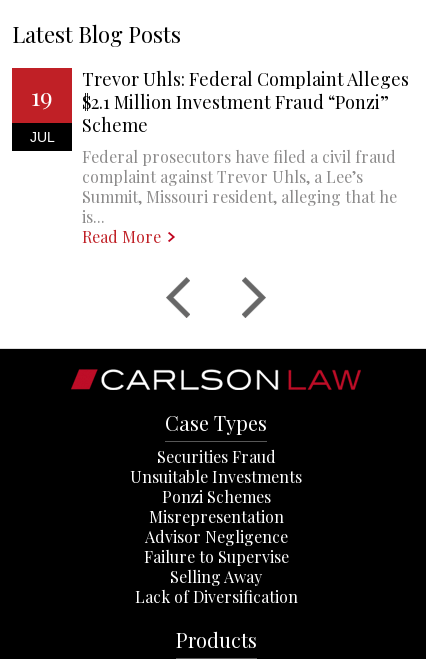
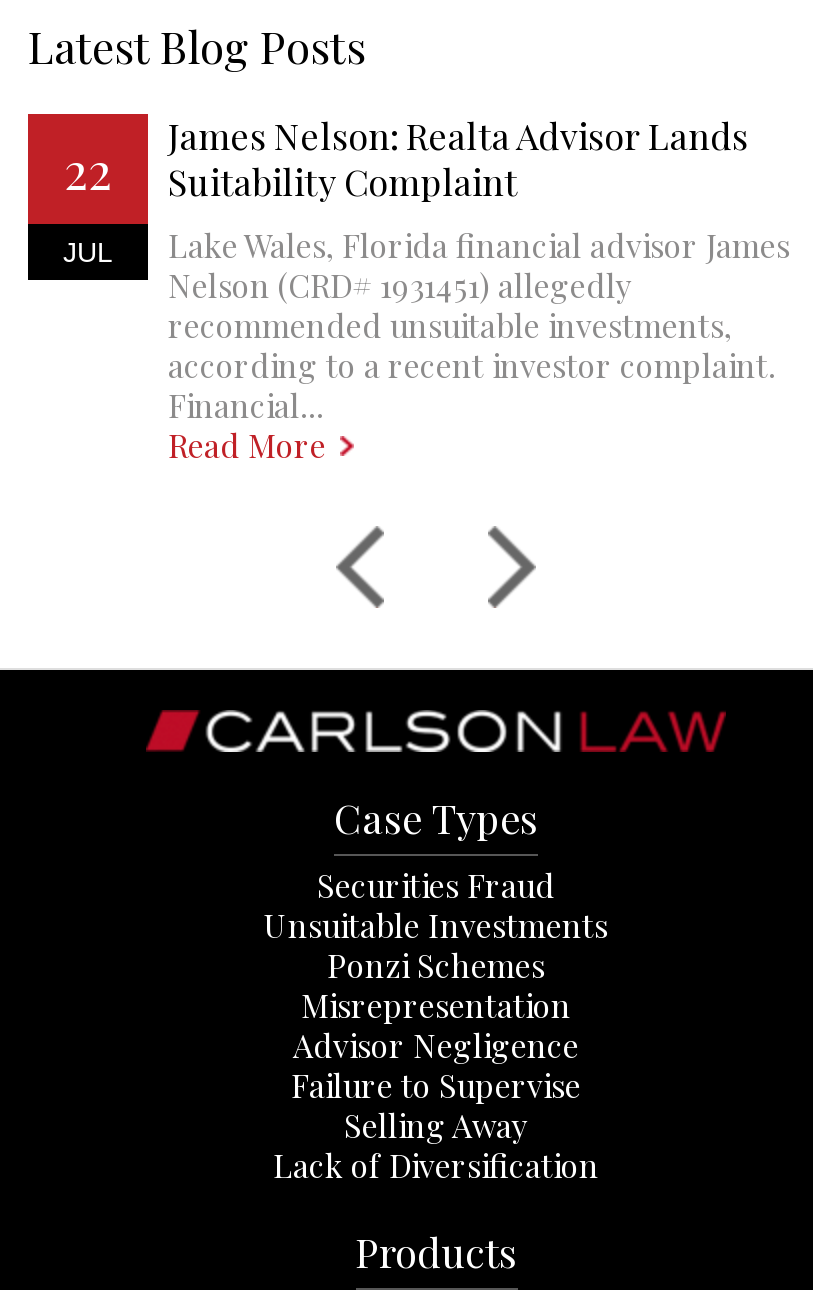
[82,67,409,227] Trevor Uhls: Federal Complaint Alleges | $2.1 Million Investment Fraud “Ponzi” | Scheme | Federal prosecutors have filed a civil fraud | complaint against Trevor Uhls, a Lee’s | Summit, Missouri resident, alleging that he | is... -> [168,112,790,426] James Nelson: Realta Advisor Lands | Suitability Complaint | Lake Wales, Florida financial advisor James | Nelson (CRD# 1931451) allegedly | recommended unsuitable investments, | according to a recent investor complaint. | Financial...
[31,79,53,112] 19 -> [64,136,112,202] 22

